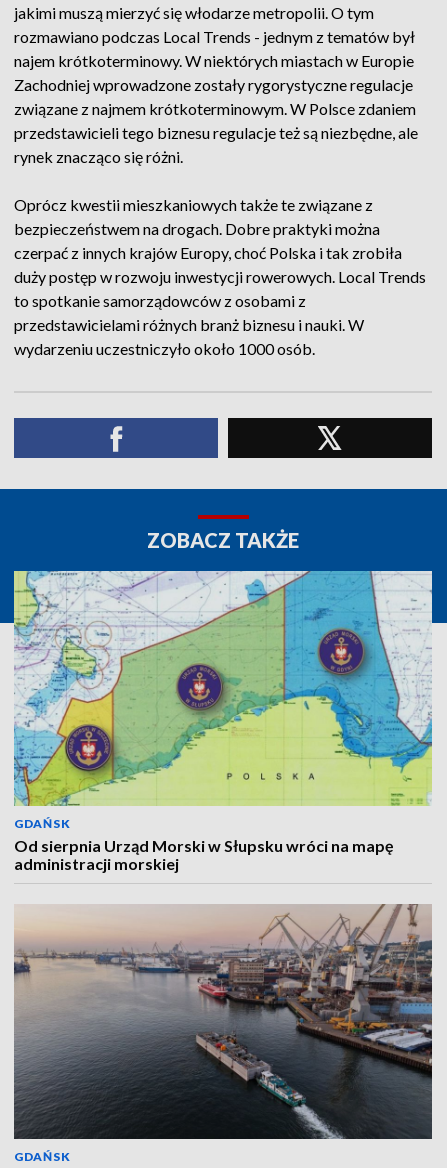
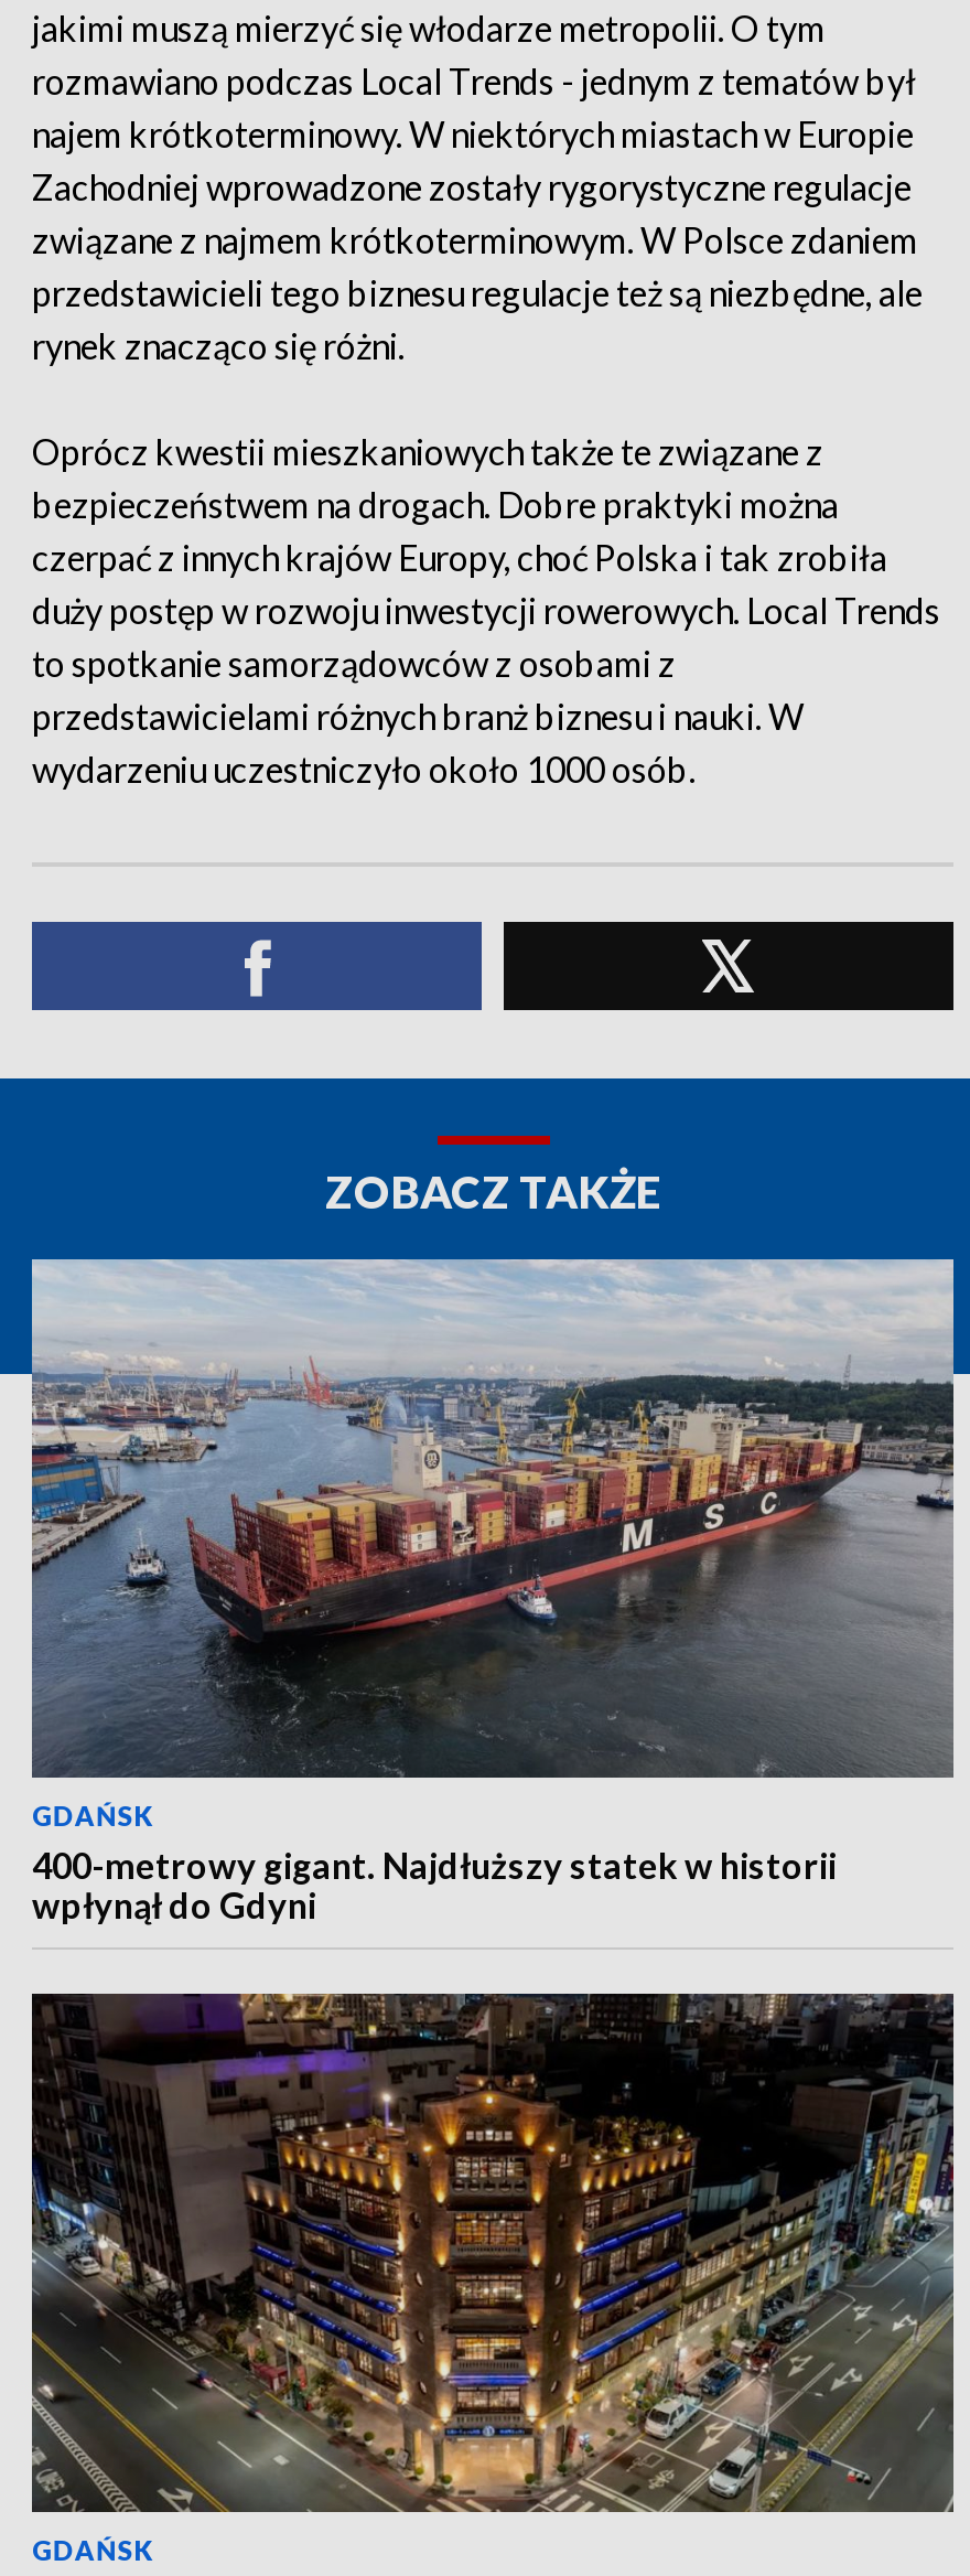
[13,571,433,873] [image] | Od sierpnia Urząd Morski w Słupsku wróci na mapę | administracji morskiej -> [30,1257,956,1925] [image] | 400-metrowy gigant. Najdłuższy statek w historii | wpłynął do Gdyni
[14,904,432,1140] [image] -> [30,1992,956,2514] [image]

